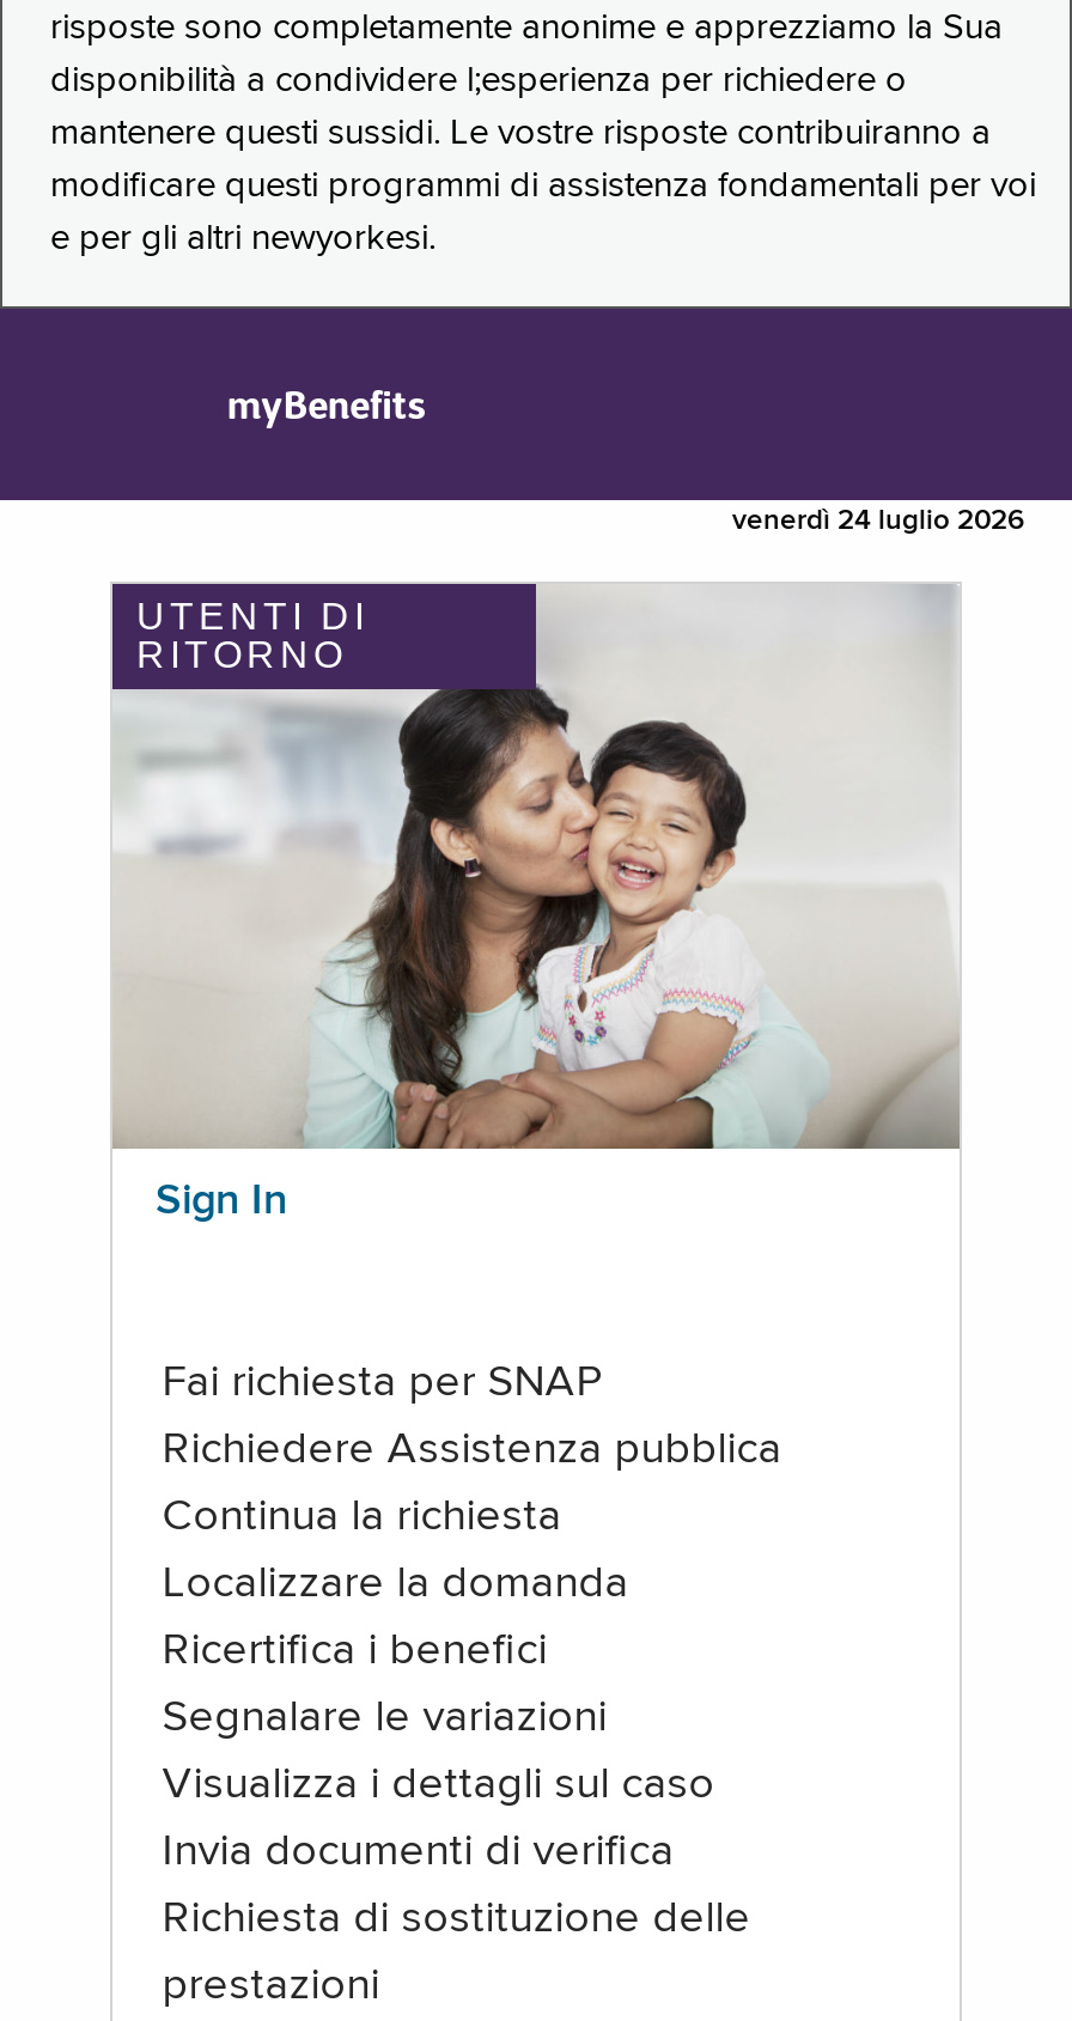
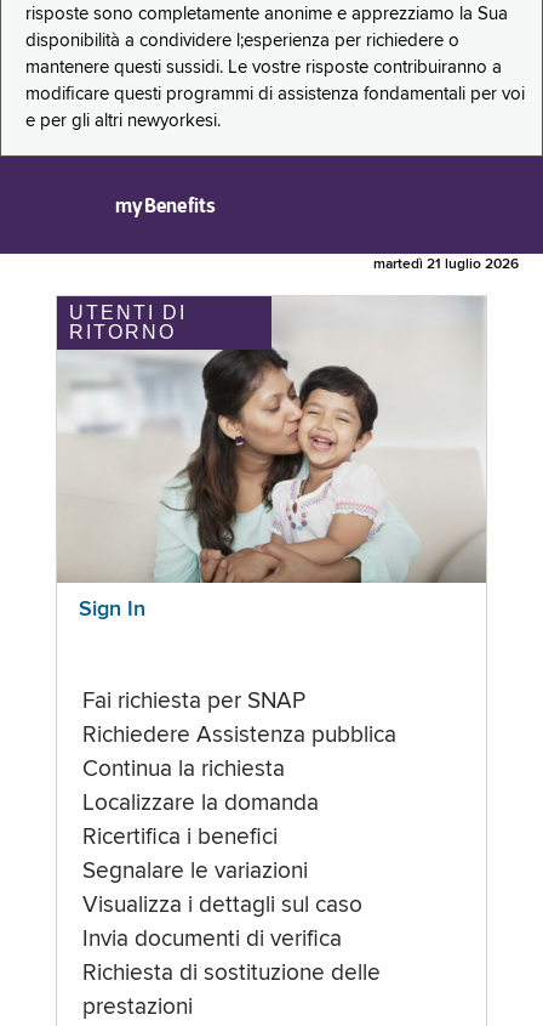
[732,508,1024,536] venerdì 24 luglio 2026 -> [373,258,519,272] martedì 21 luglio 2026

